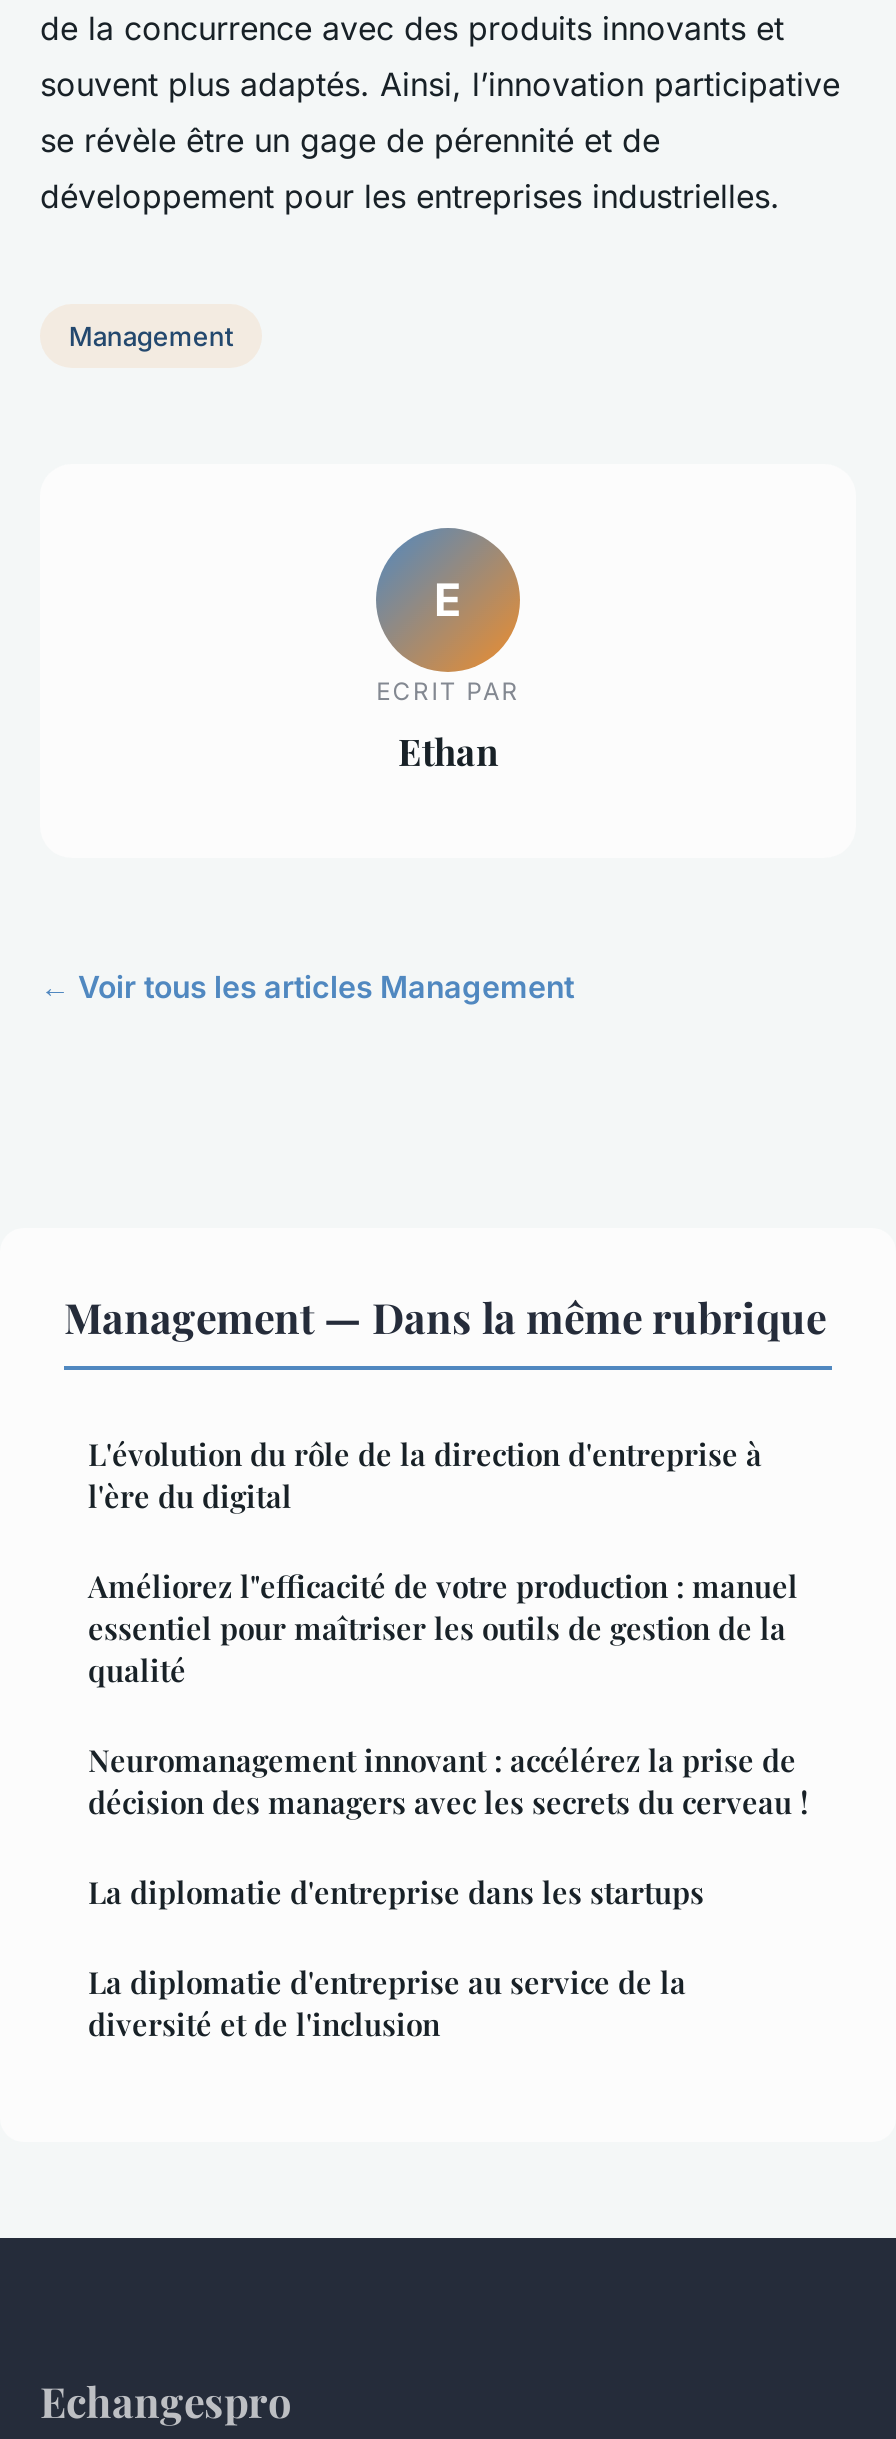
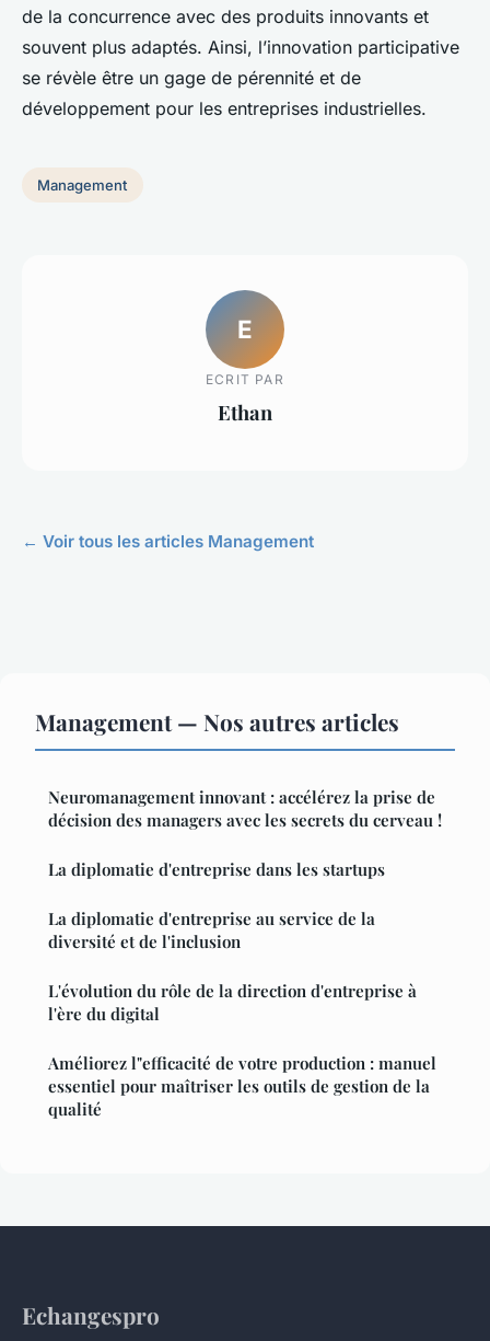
[64,1288,826,1344] Management — Dans la même rubrique -> [35,706,399,737] Management — Nos autres articles
moved [88,1434,798,1690] -> [48,980,436,1120]: L'évolution du rôle de la direction d'entreprise à | l'ère du digital | Améliorez l"efficacité de votre production : manuel | essentiel pour maîtriser les outils de gestion de la | qualité
moved [88,1740,808,2044] -> [48,786,442,953]: Neuromanagement innovant : accélérez la prise de | décision des managers avec les secrets du cerveau ! | La diplomatie d'entreprise dans les startups | La diplomatie d'entreprise au service de la | diversité et de l'inclusion

